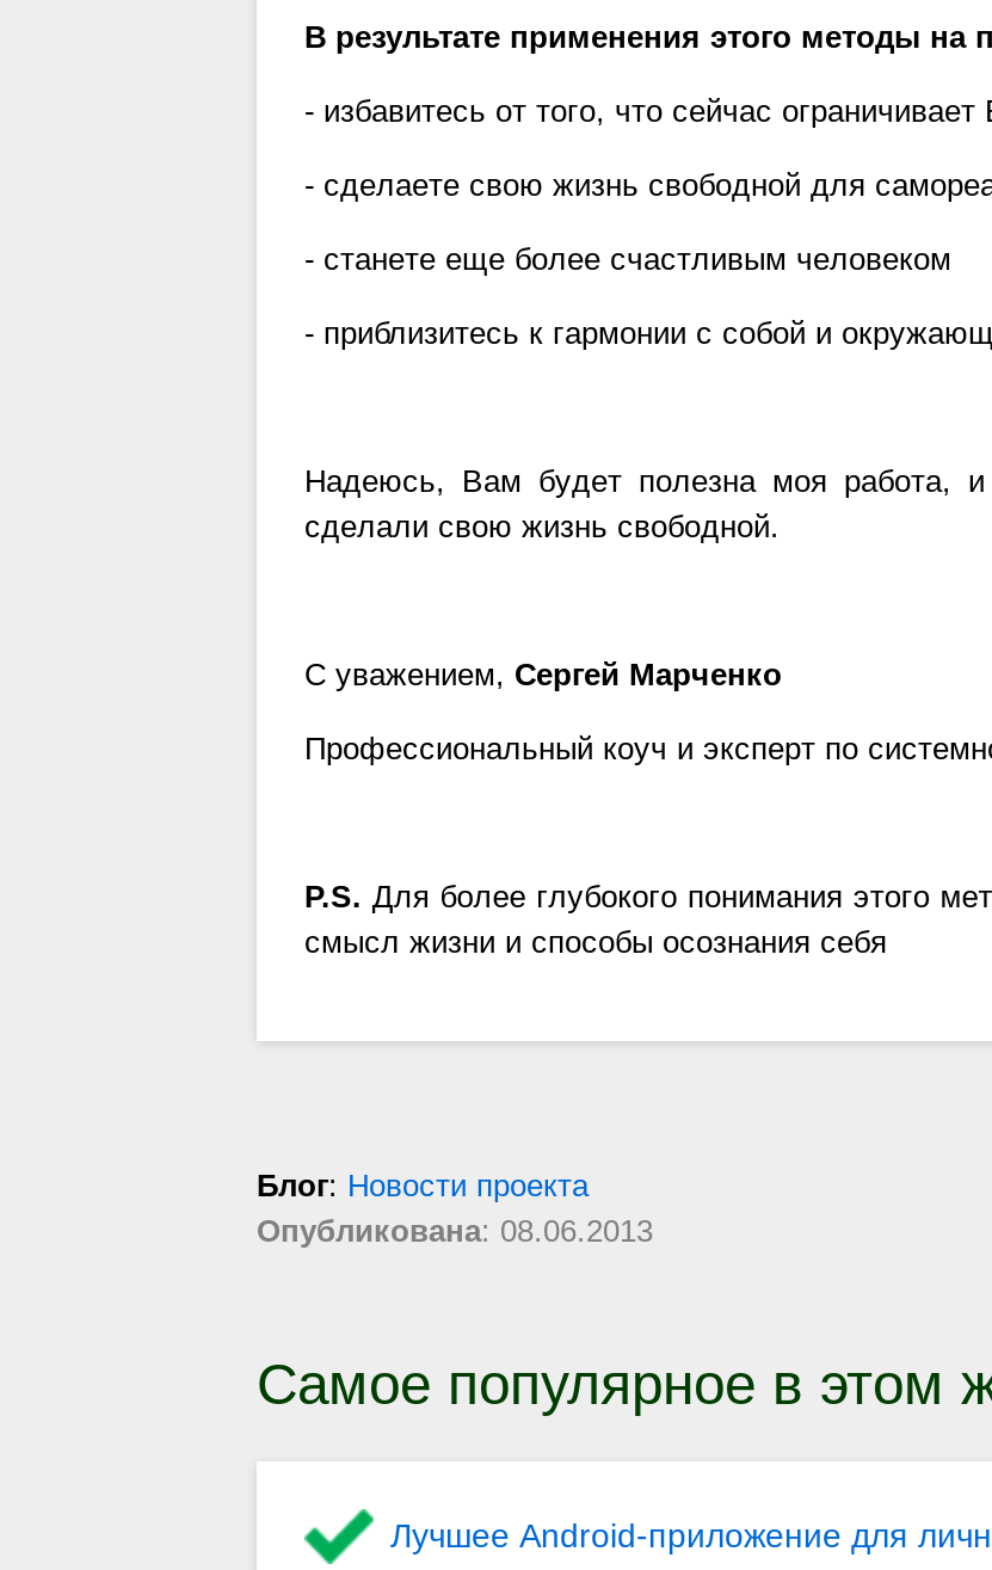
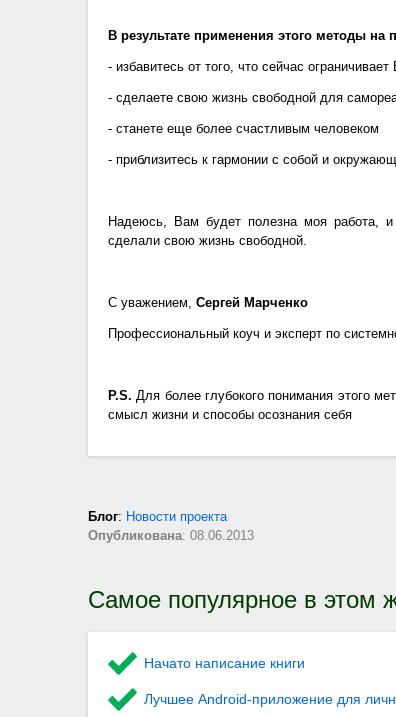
none -> [144,655,305,671] Начато написание книги

